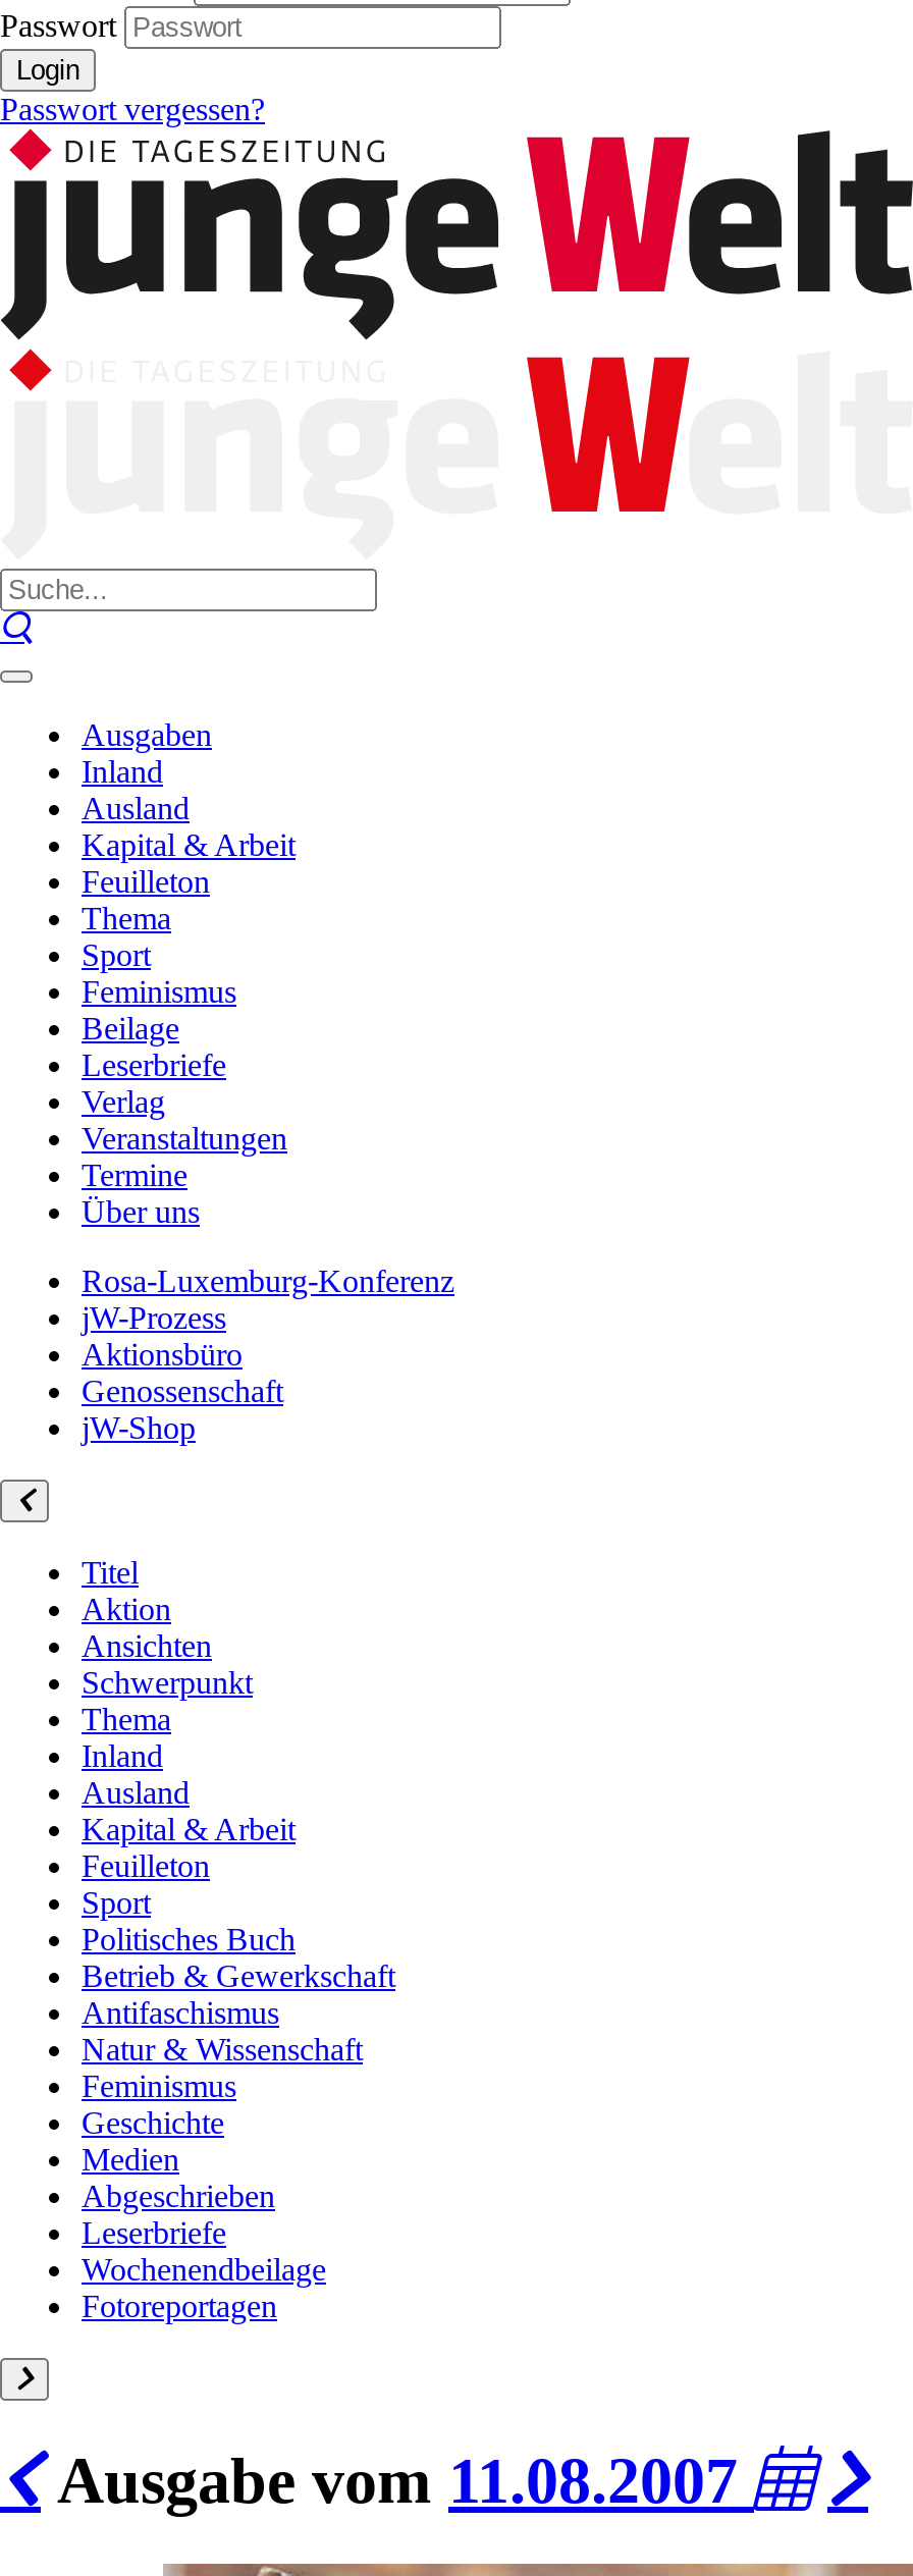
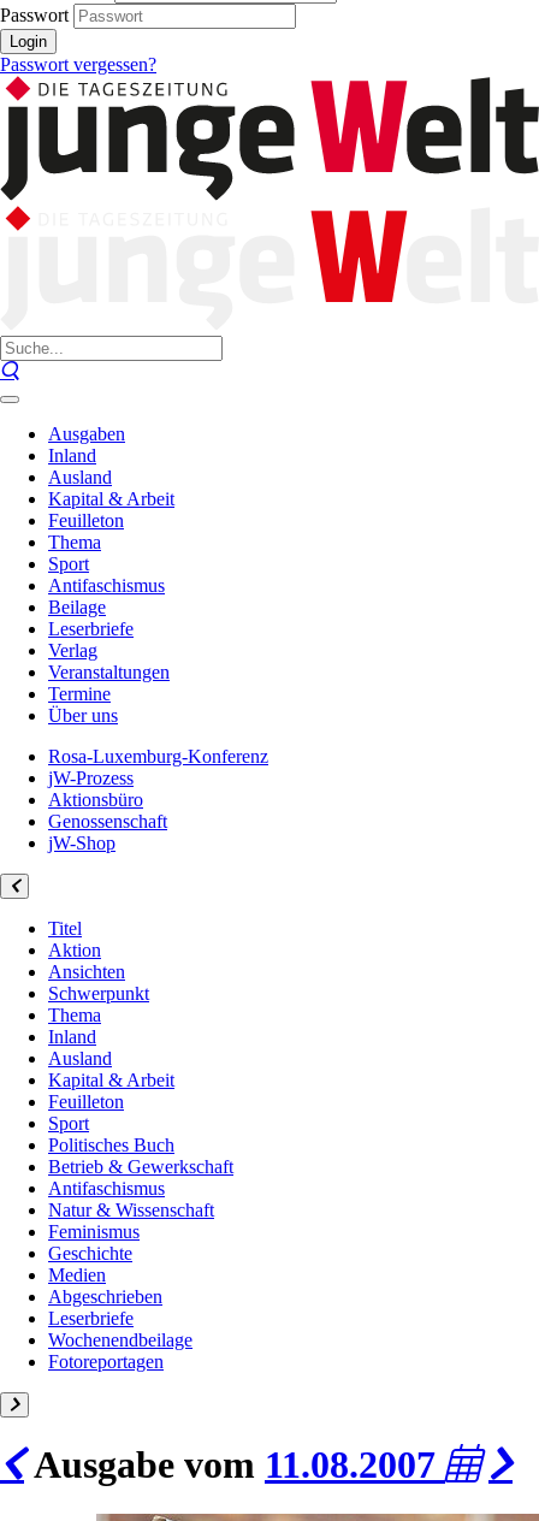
[82,974,236,1009] Feminismus -> [48,575,165,596] Antifaschismus

